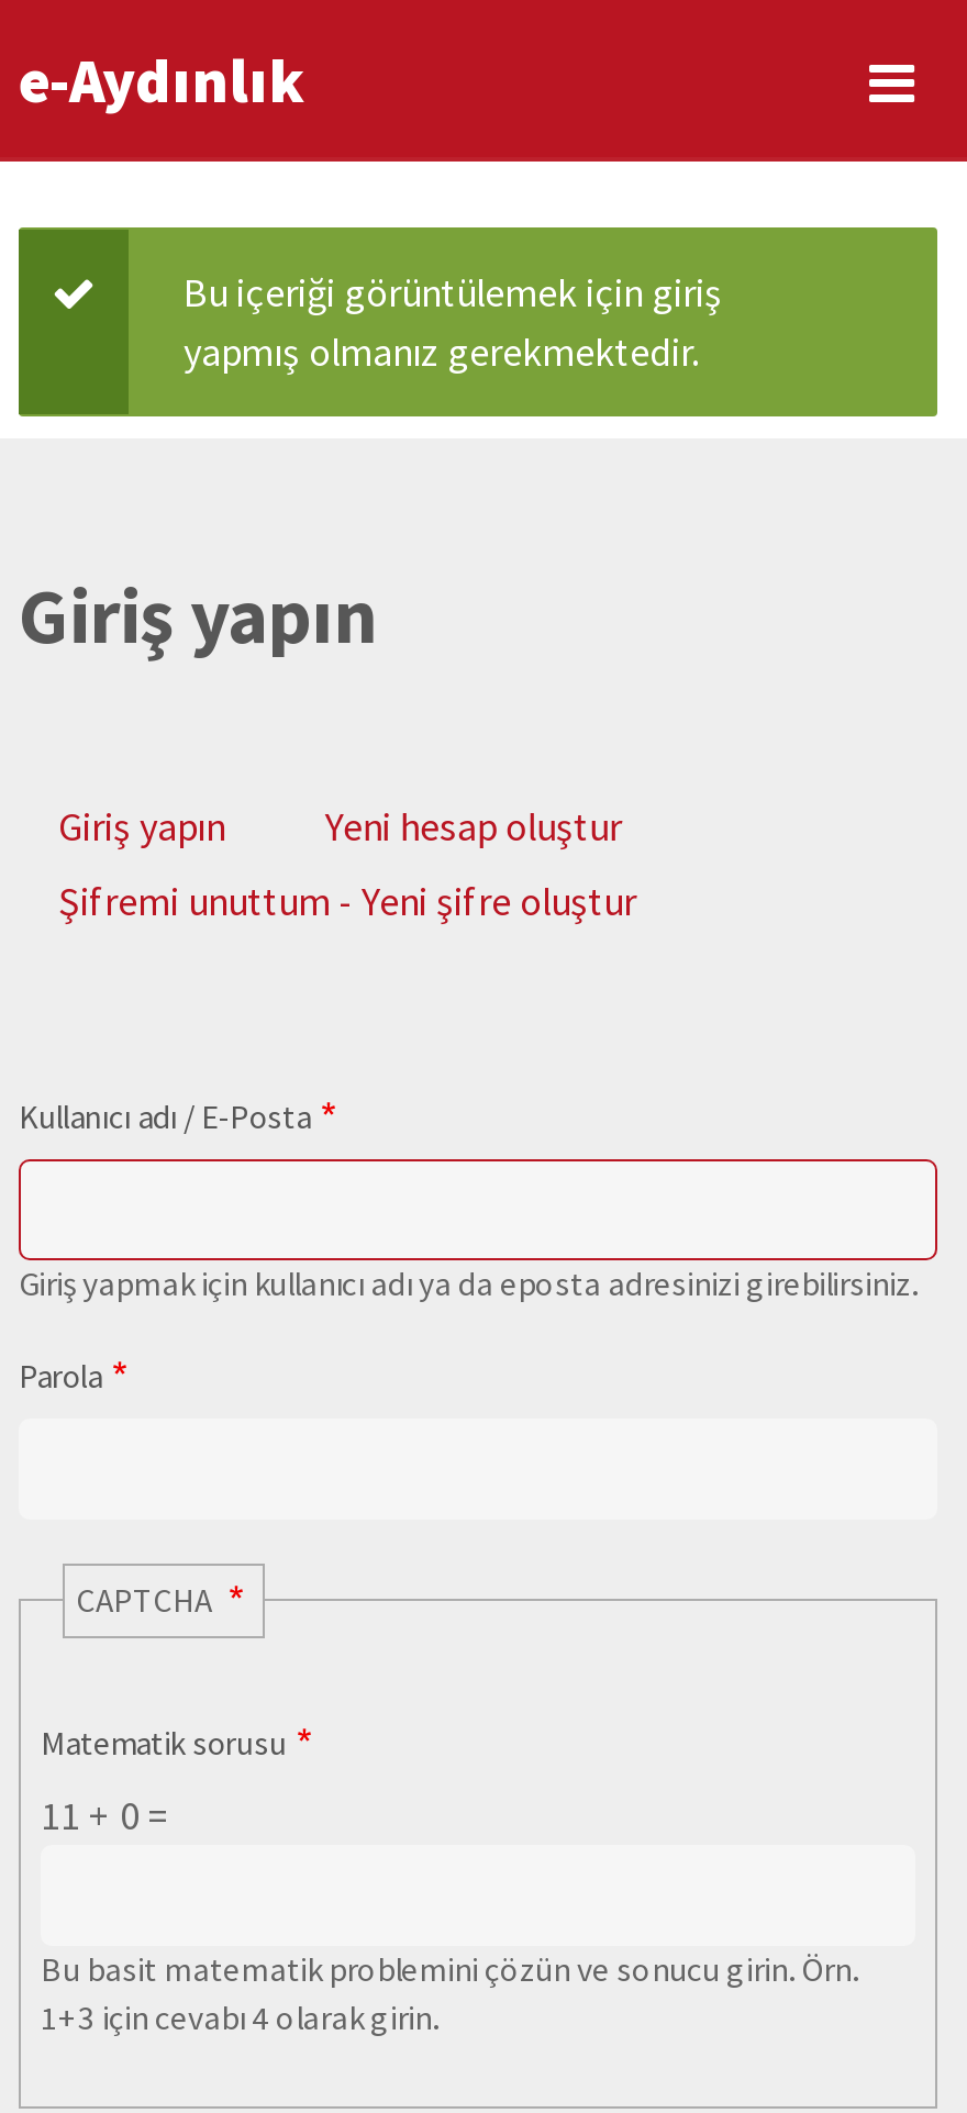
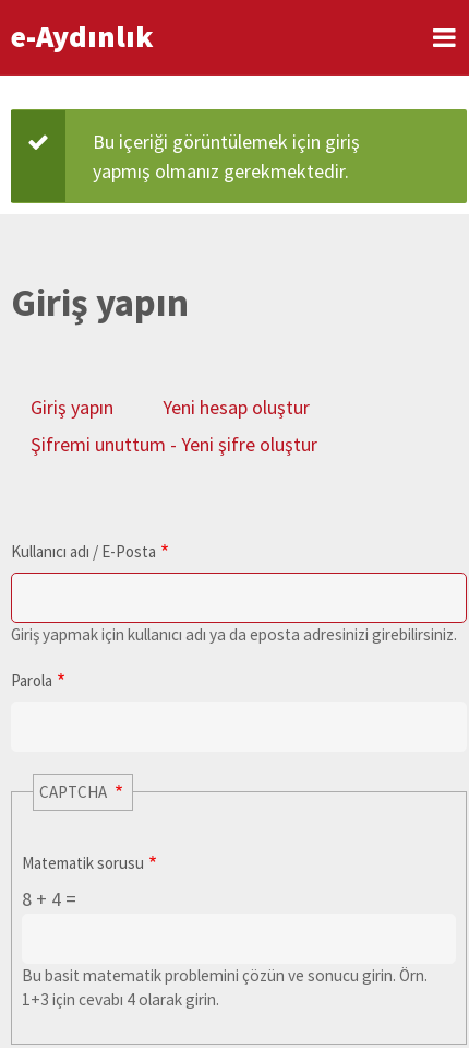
[41,1790,170,1840] 11 + 0 = -> [22,886,76,911] 8 + 4 =

